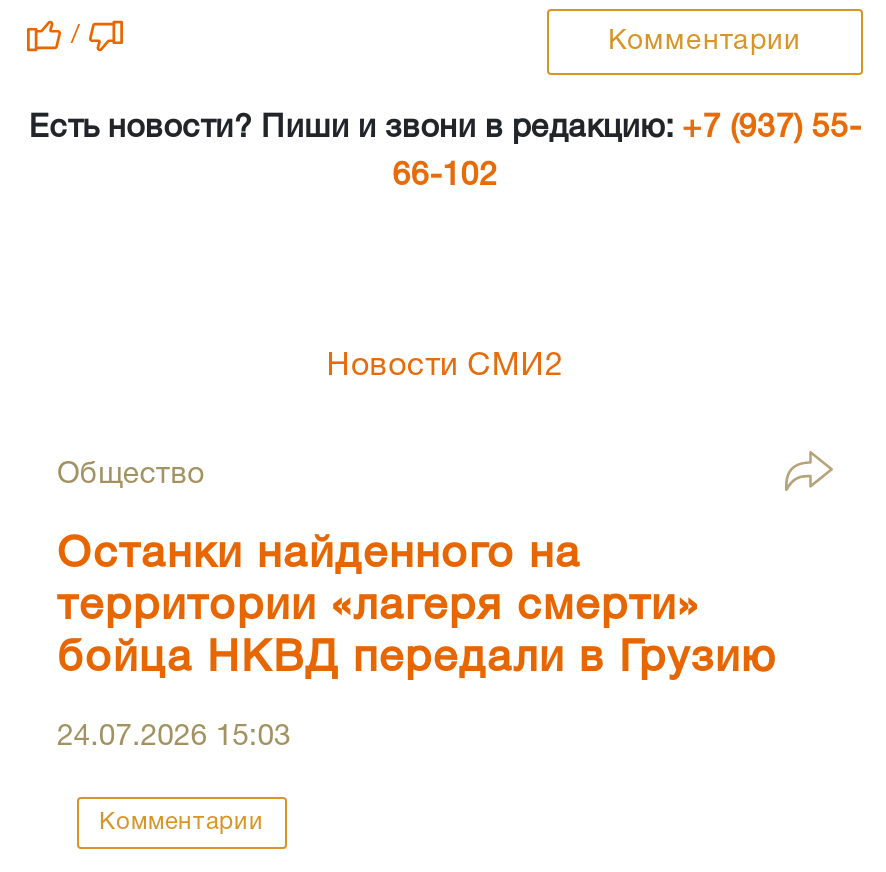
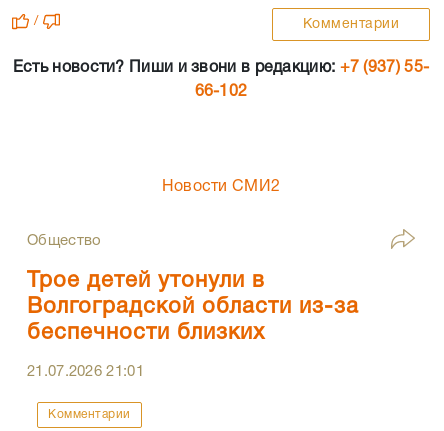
[57,535,777,679] Останки найденного на | территории «лагеря смерти» | бойца НКВД передали в Грузию -> [27,271,359,343] Трое детей утонули в | Волгоградской области из-за | беспечности близких
[57,723,291,751] 24.07.2026 15:03 -> [27,365,144,379] 21.07.2026 21:01

